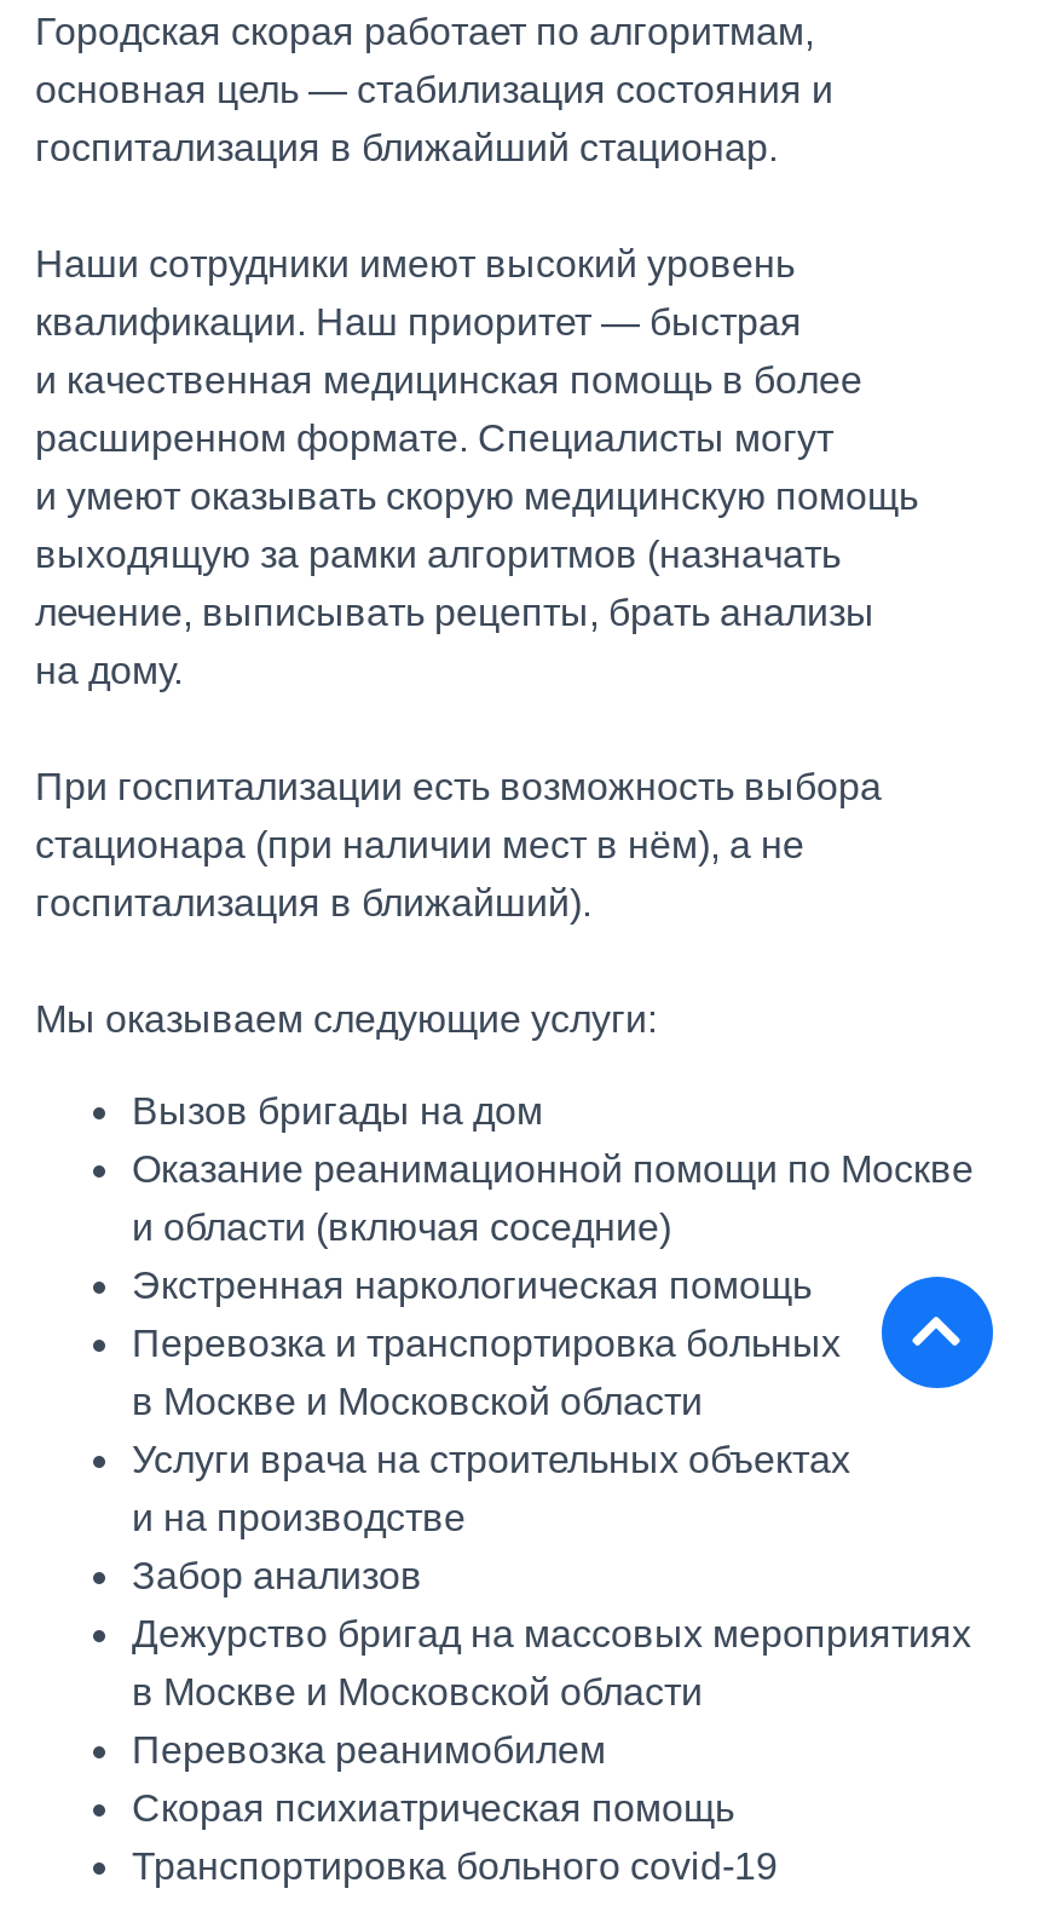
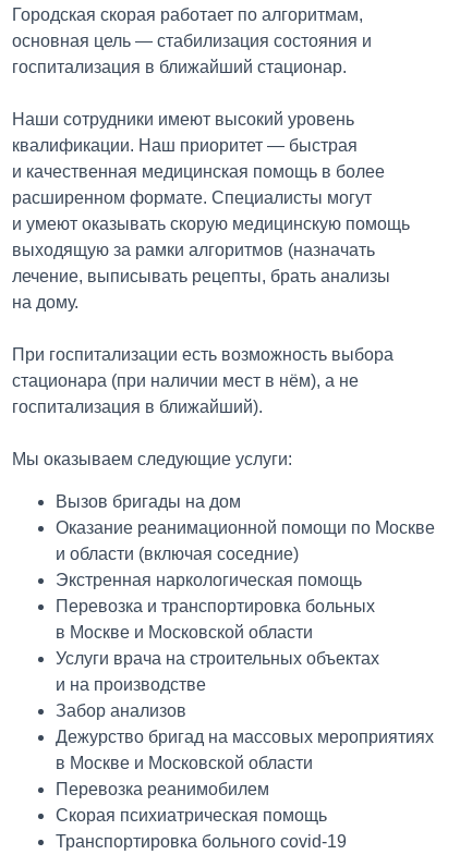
[879,1274,995,1391] [image] -> none

